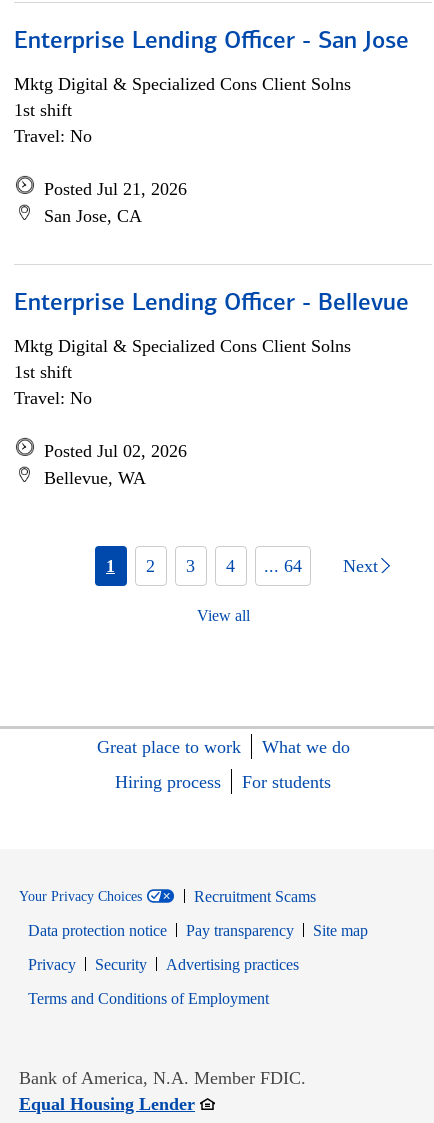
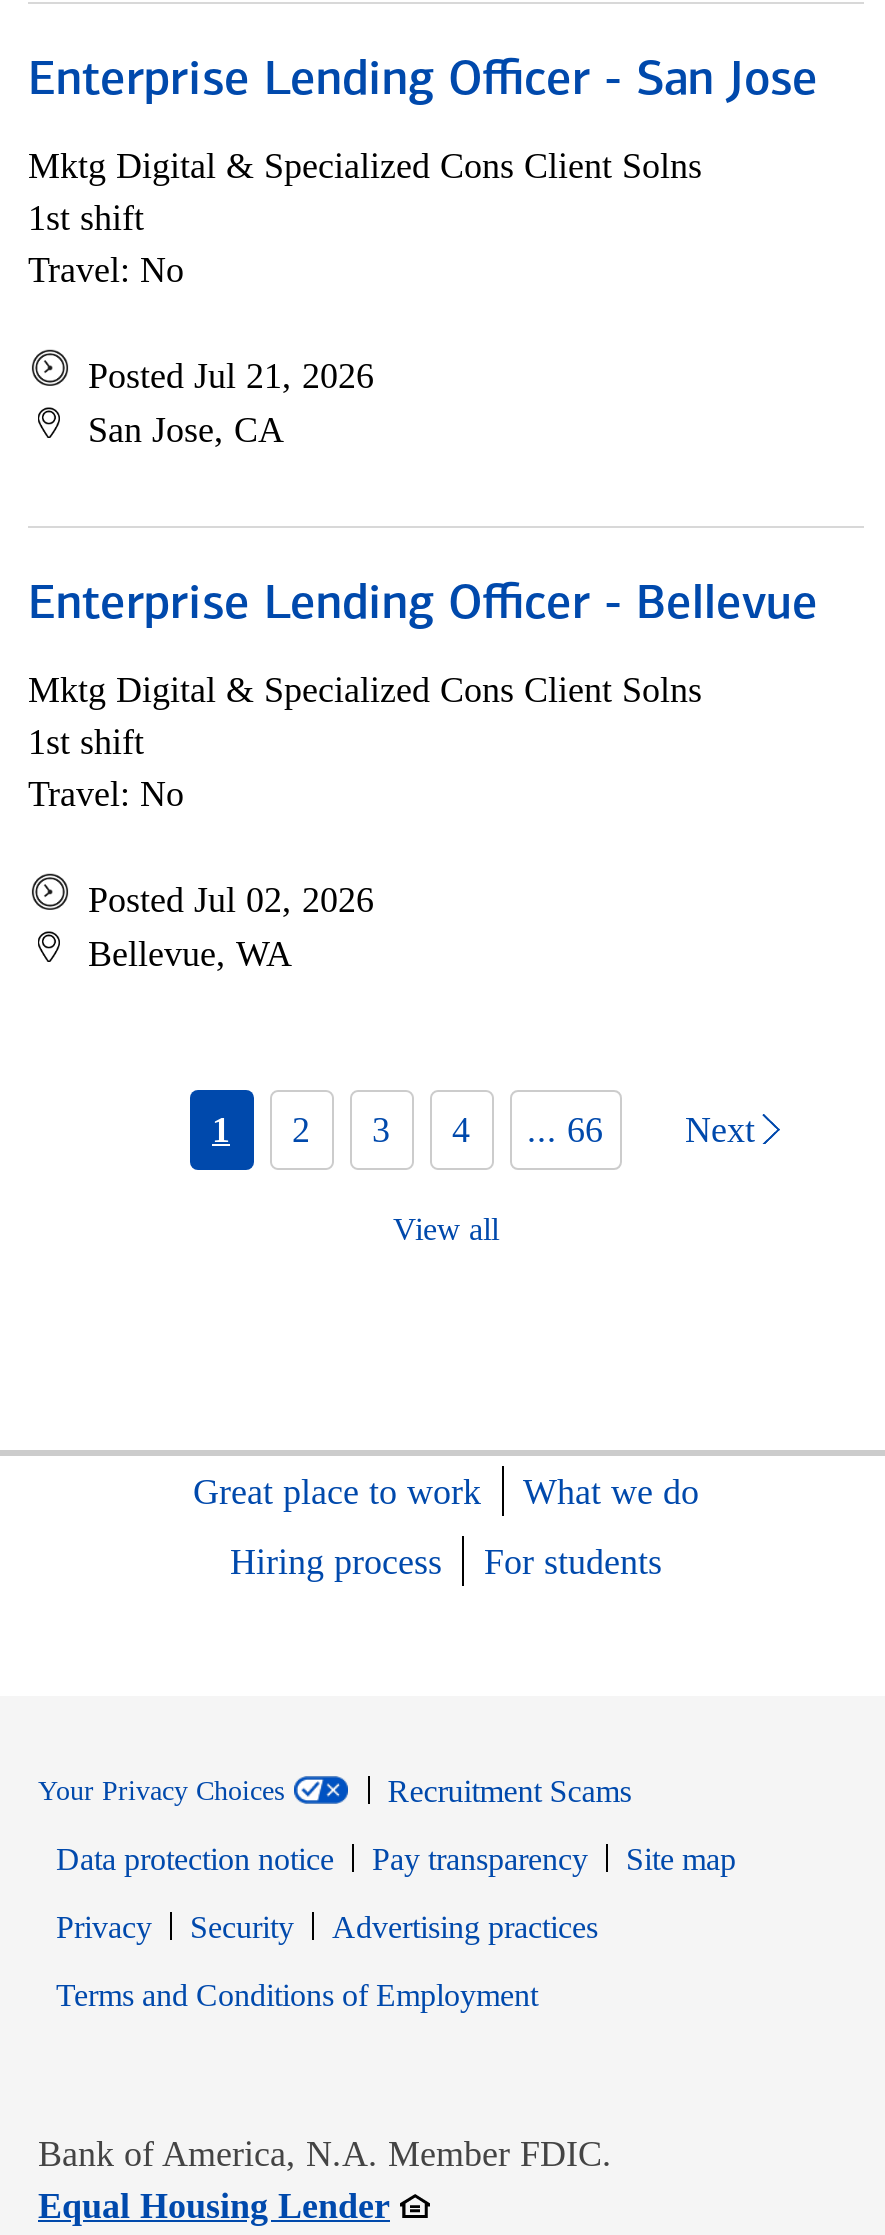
[106,555,301,575] 1 2 3 4 ... 64 -> [212,1109,603,1149] 1 2 3 4 ... 66

